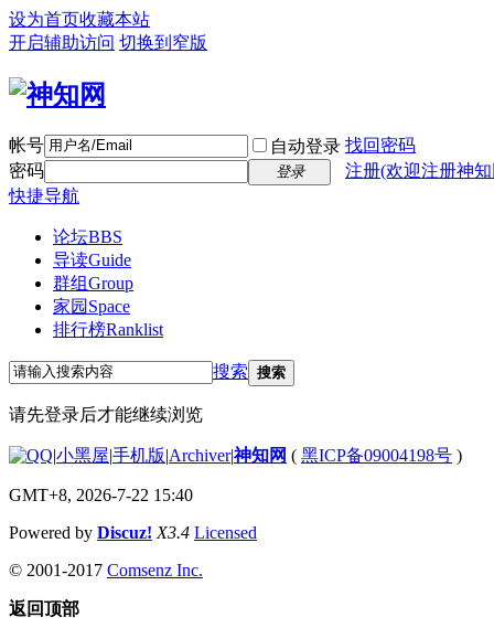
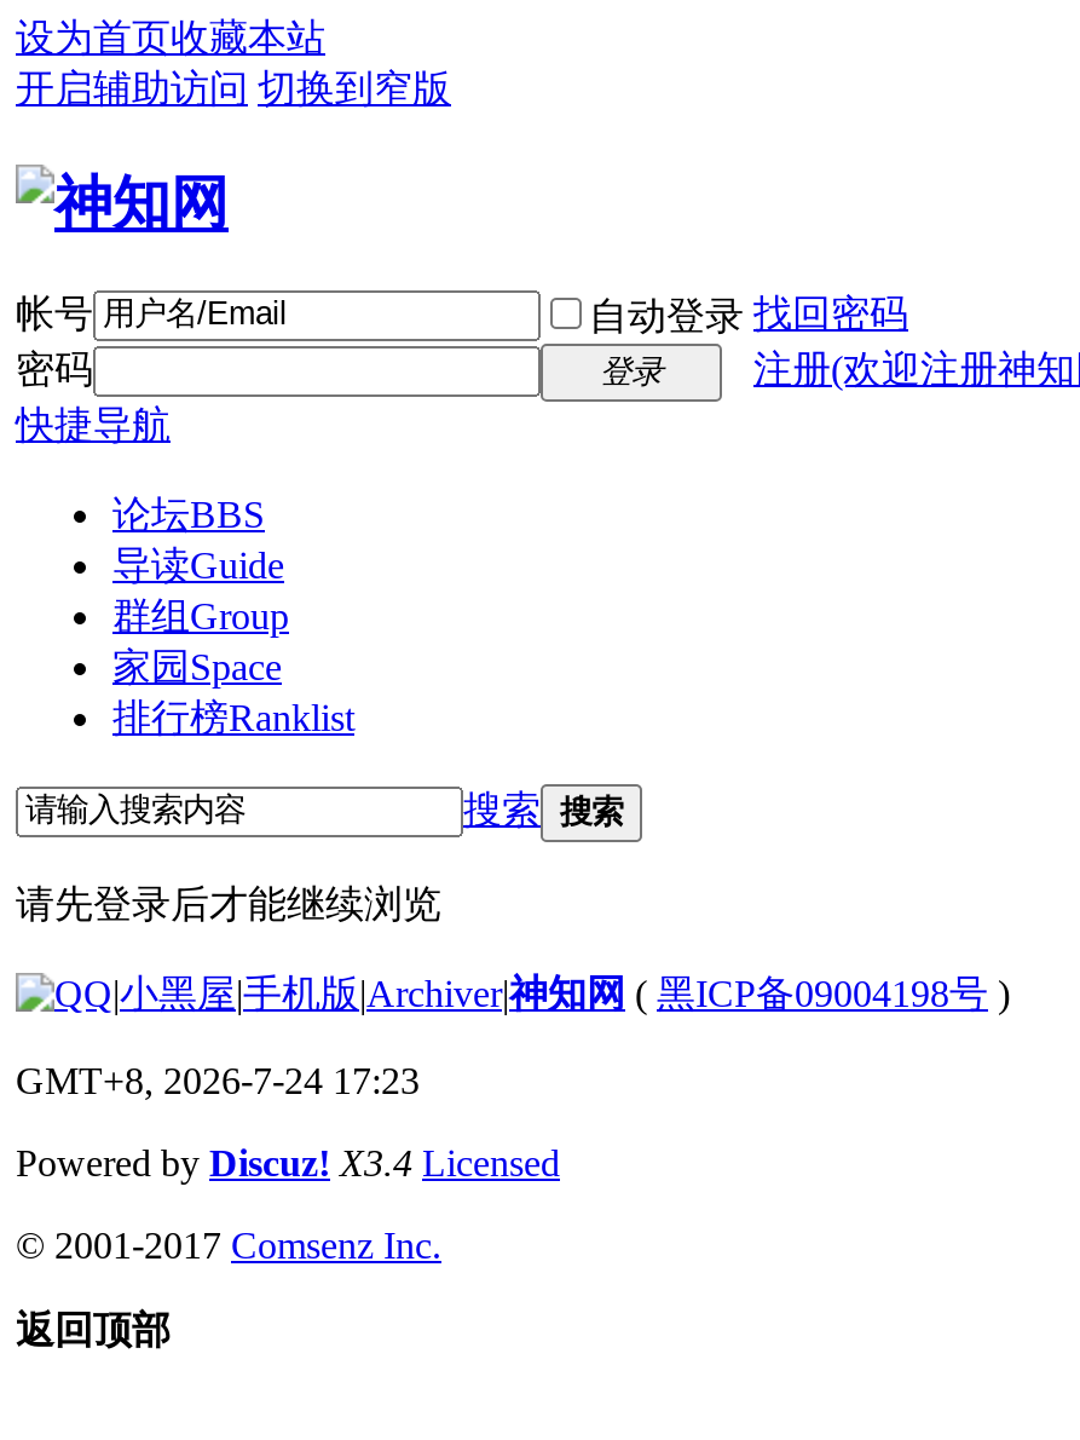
[9,485,193,504] GMT+8, 2026-7-22 15:40 -> [16,1060,420,1101] GMT+8, 2026-7-24 17:23

